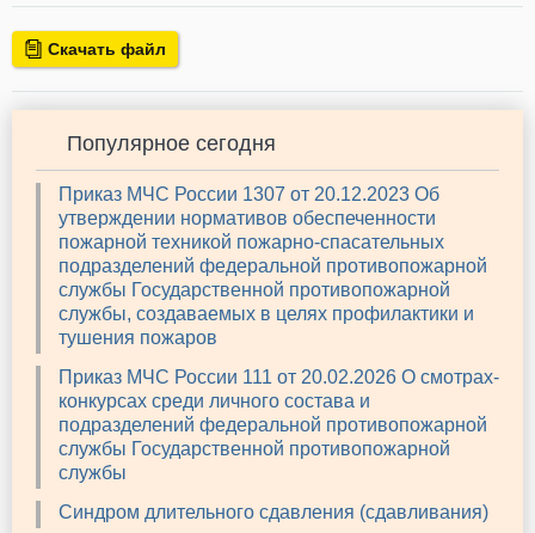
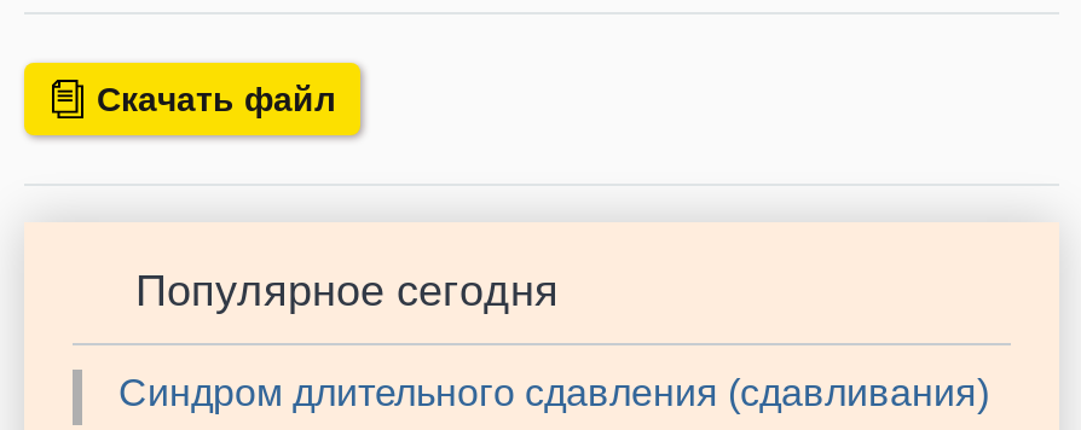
[59,184,499,483] Приказ МЧС России 1307 от 20.12.2023 Об | утверждении нормативов обеспеченности | пожарной техникой пожарно-спасательных | подразделений федеральной противопожарной | службы Государственной противопожарной | службы, создаваемых в целях профилактики и | тушения пожаров | Приказ МЧС России 111 от 20.02.2026 О смотрах- | конкурсах среди личного состава и | подразделений федеральной противопожарной | службы Государственной противопожарной | службы -> none

